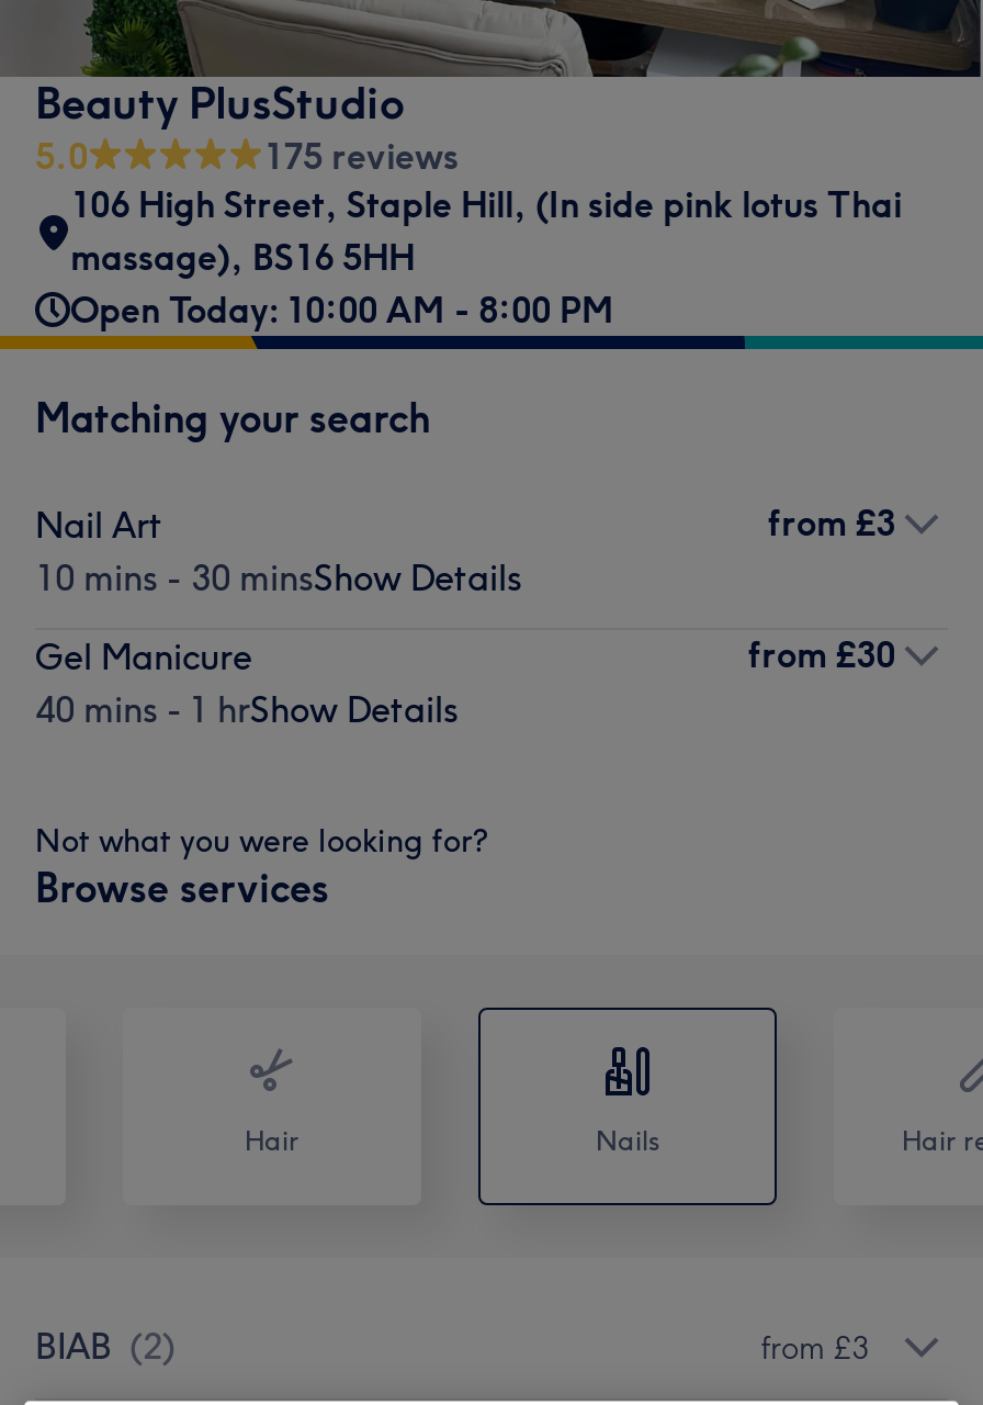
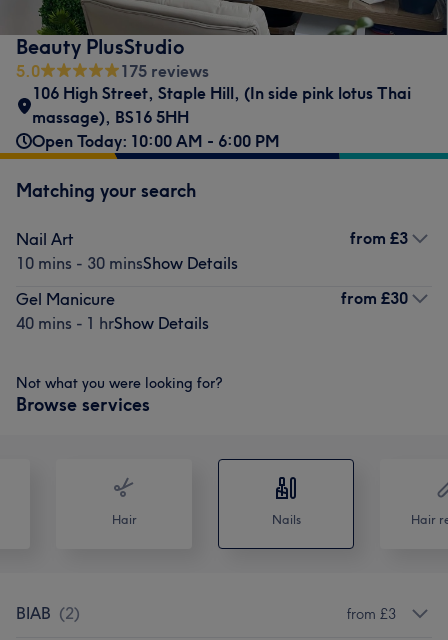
[70,288,614,331] Open Today: 10:00 AM - 8:00 PM -> [32,131,280,151] Open Today: 10:00 AM - 6:00 PM

